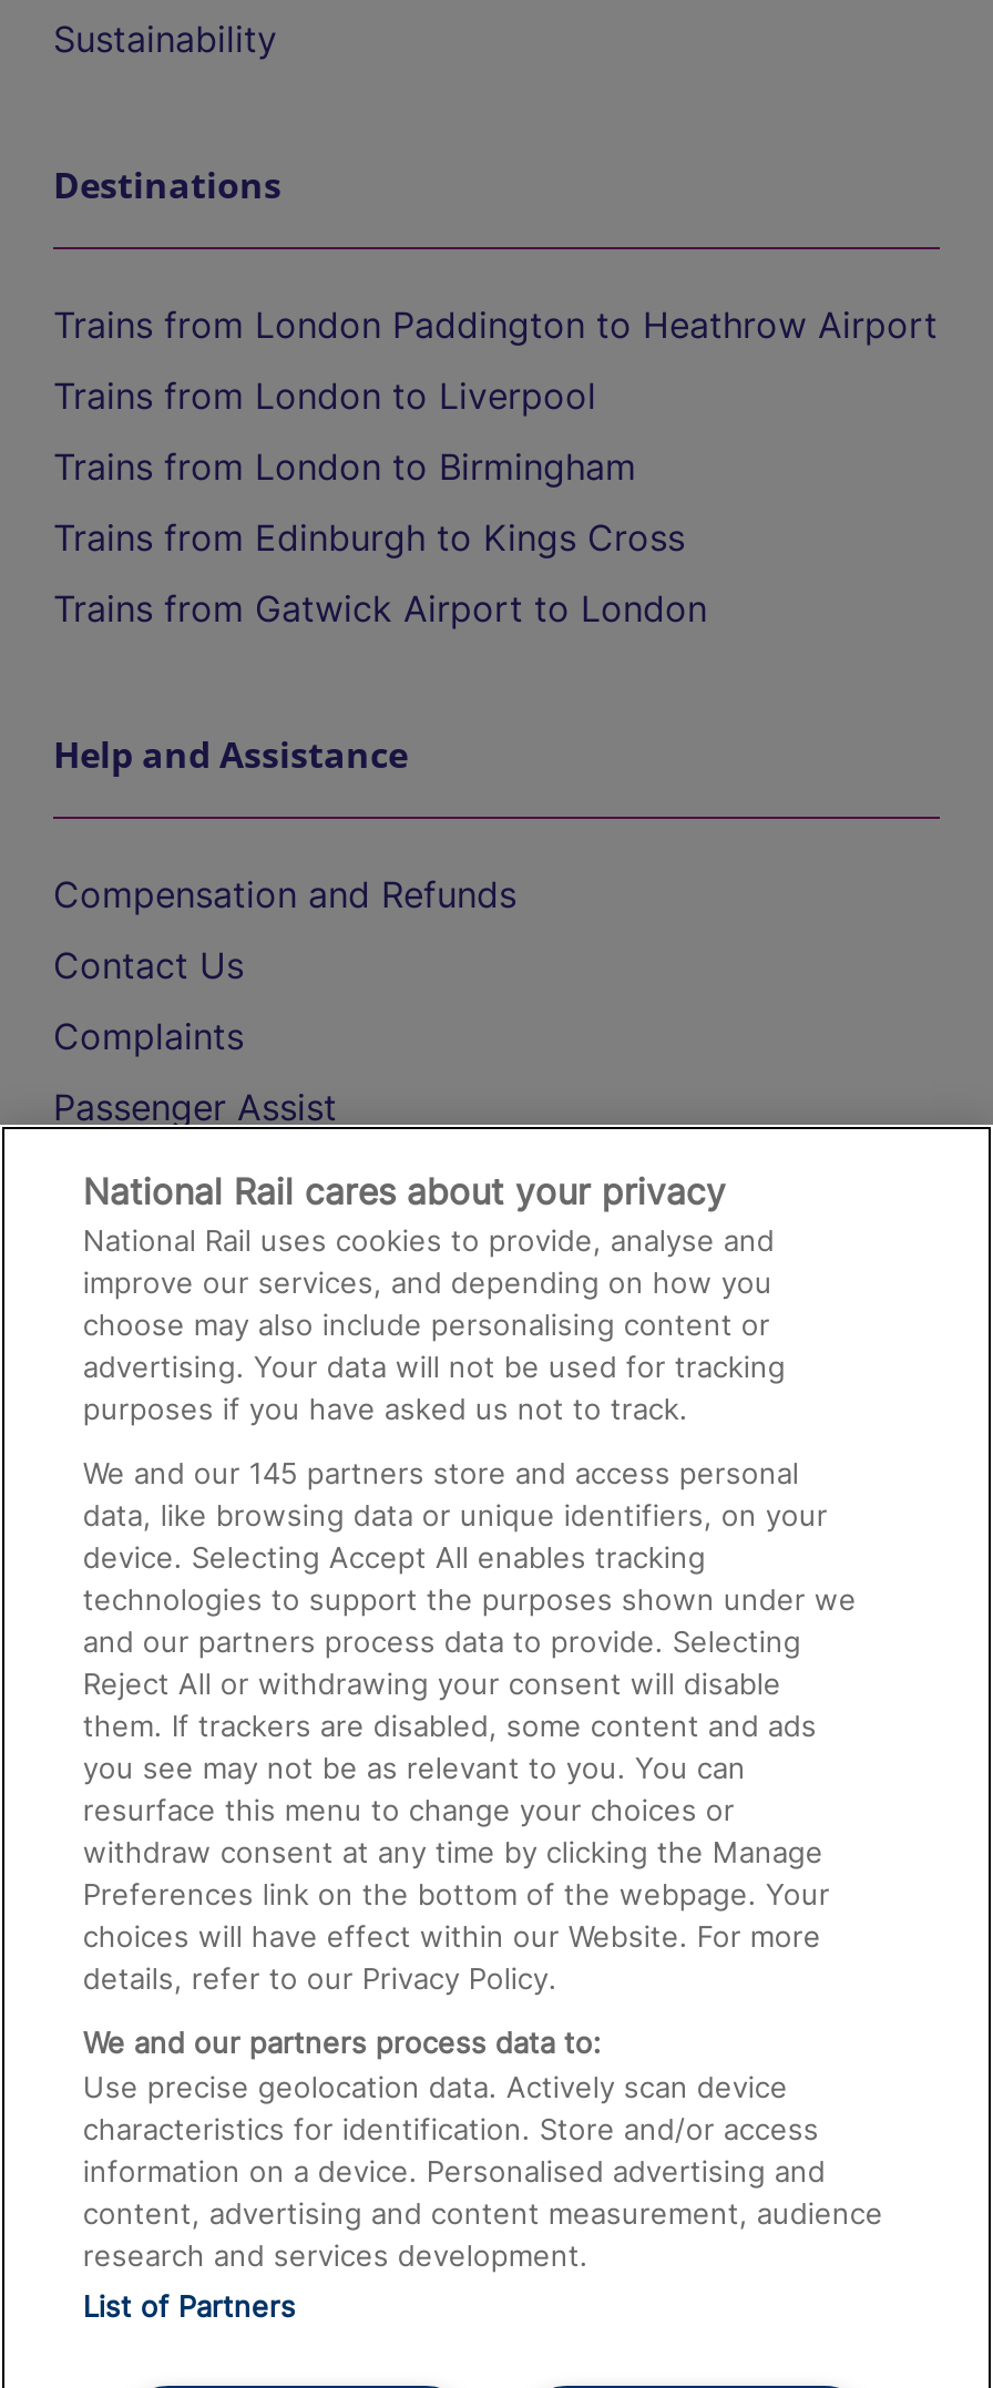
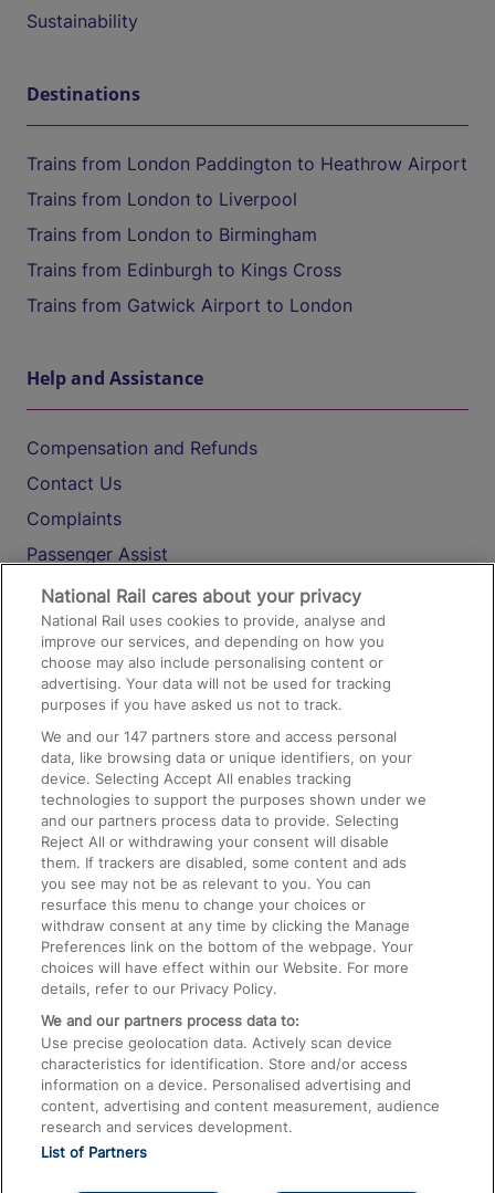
[83,1455,799,1490] We and our 145 partners store and access personal -> [41,728,397,745] We and our 147 partners store and access personal

